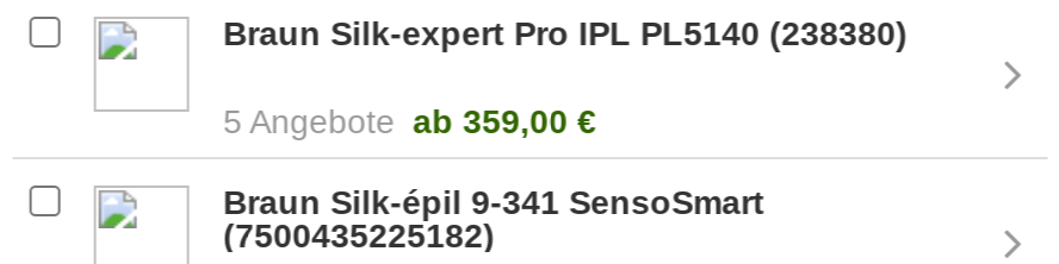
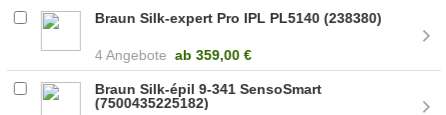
[223,101,596,139] 5 Angebote ab 359,00 € -> [95,47,251,63] 4 Angebote ab 359,00 €

